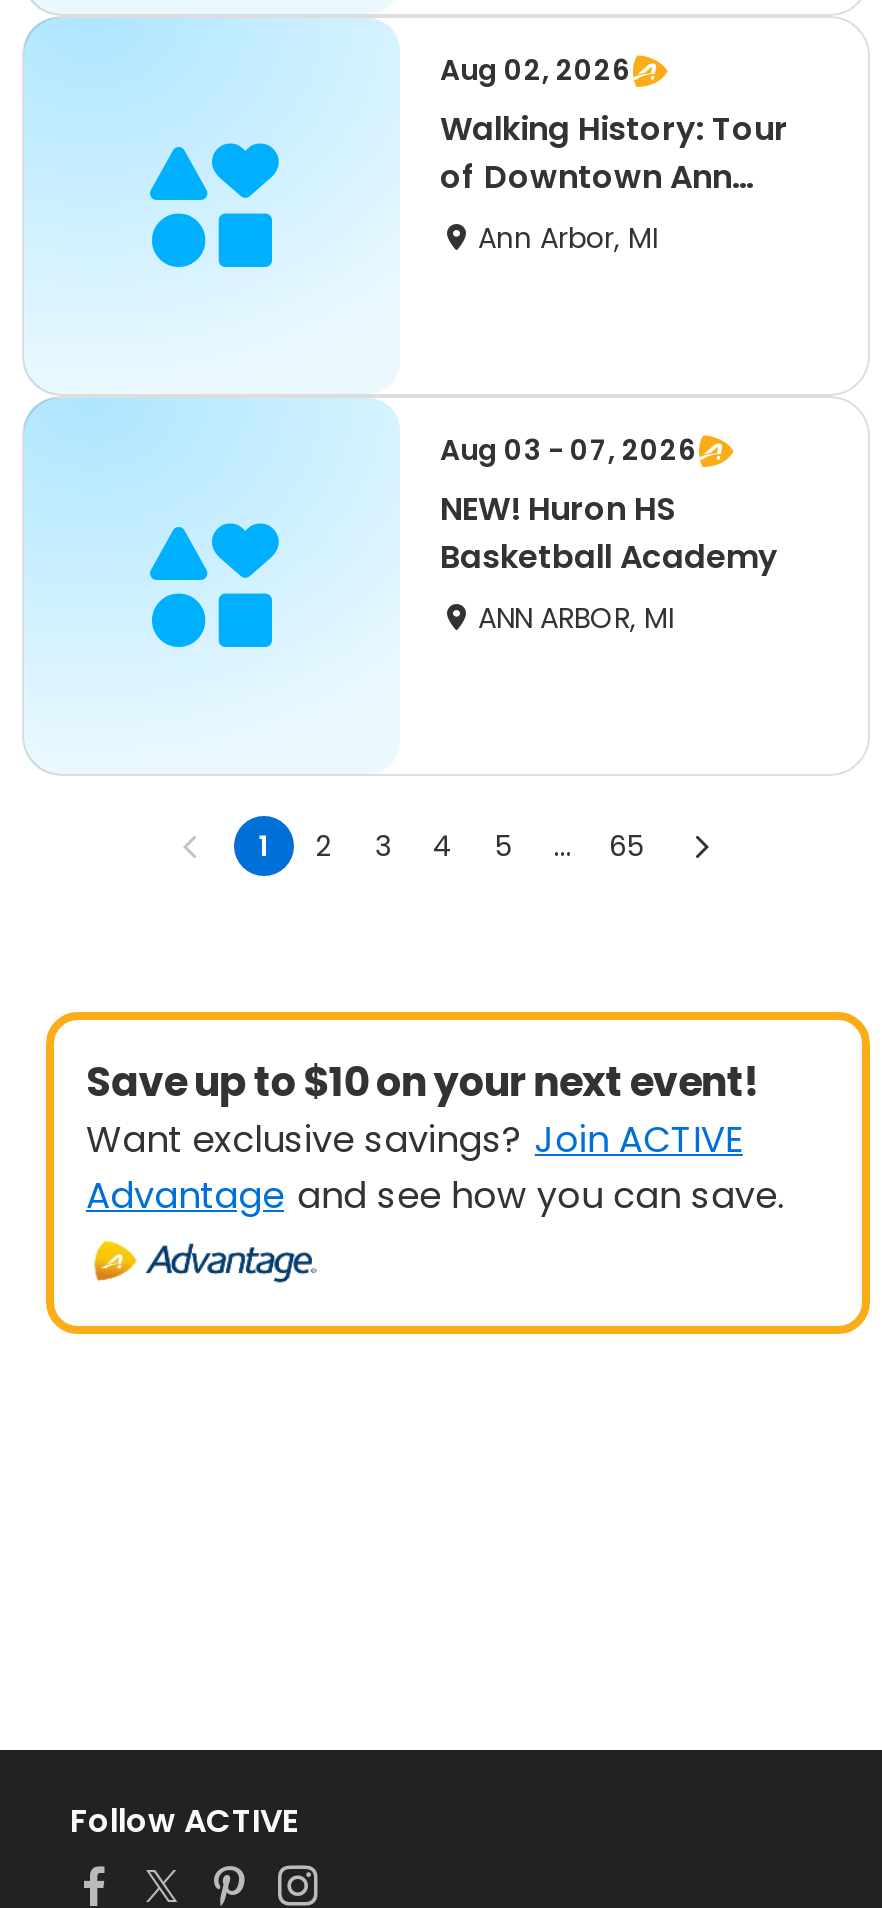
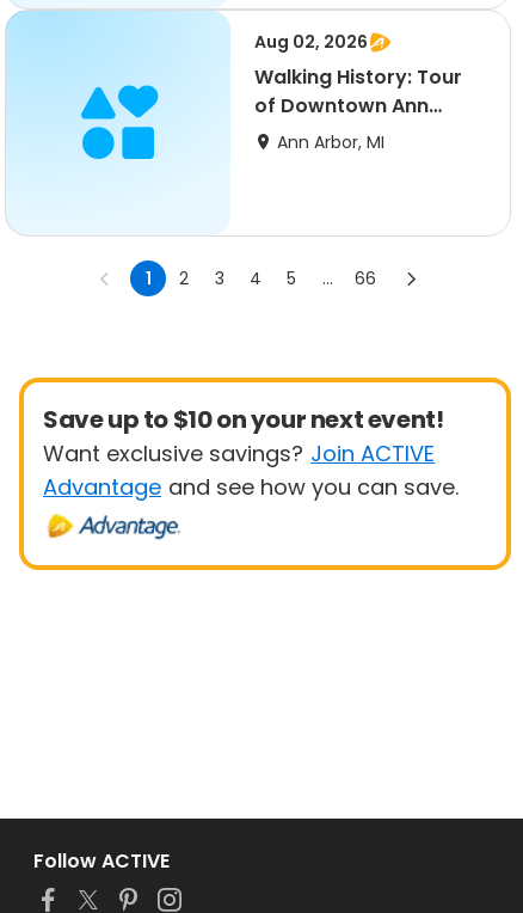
[440,430,778,638] Aug 03 - 07, 2026 | NEW! Huron HS | Basketball Academy | ANN ARBOR, MI -> none
[609,826,643,866] 65 -> [355,266,376,290] 66

